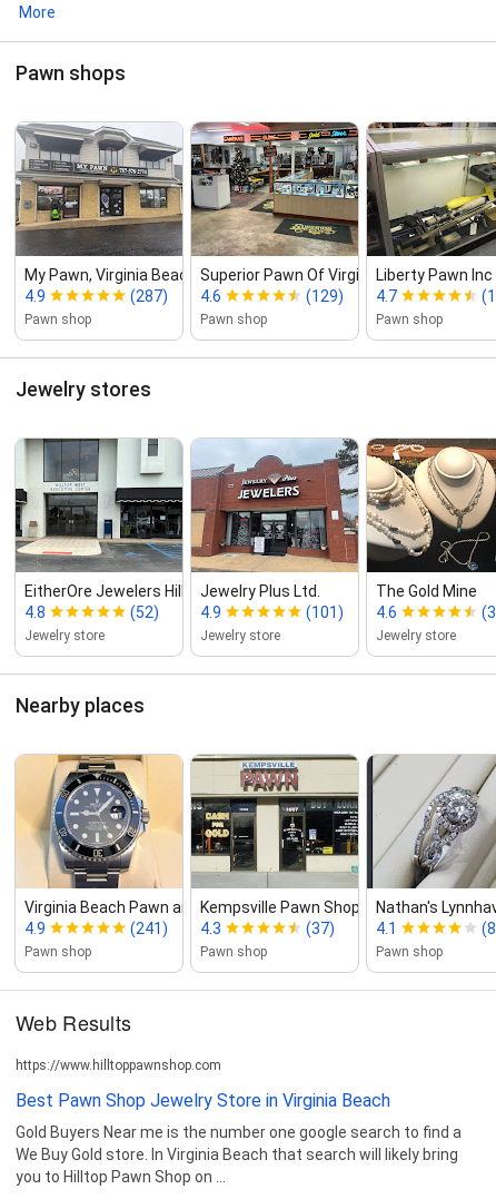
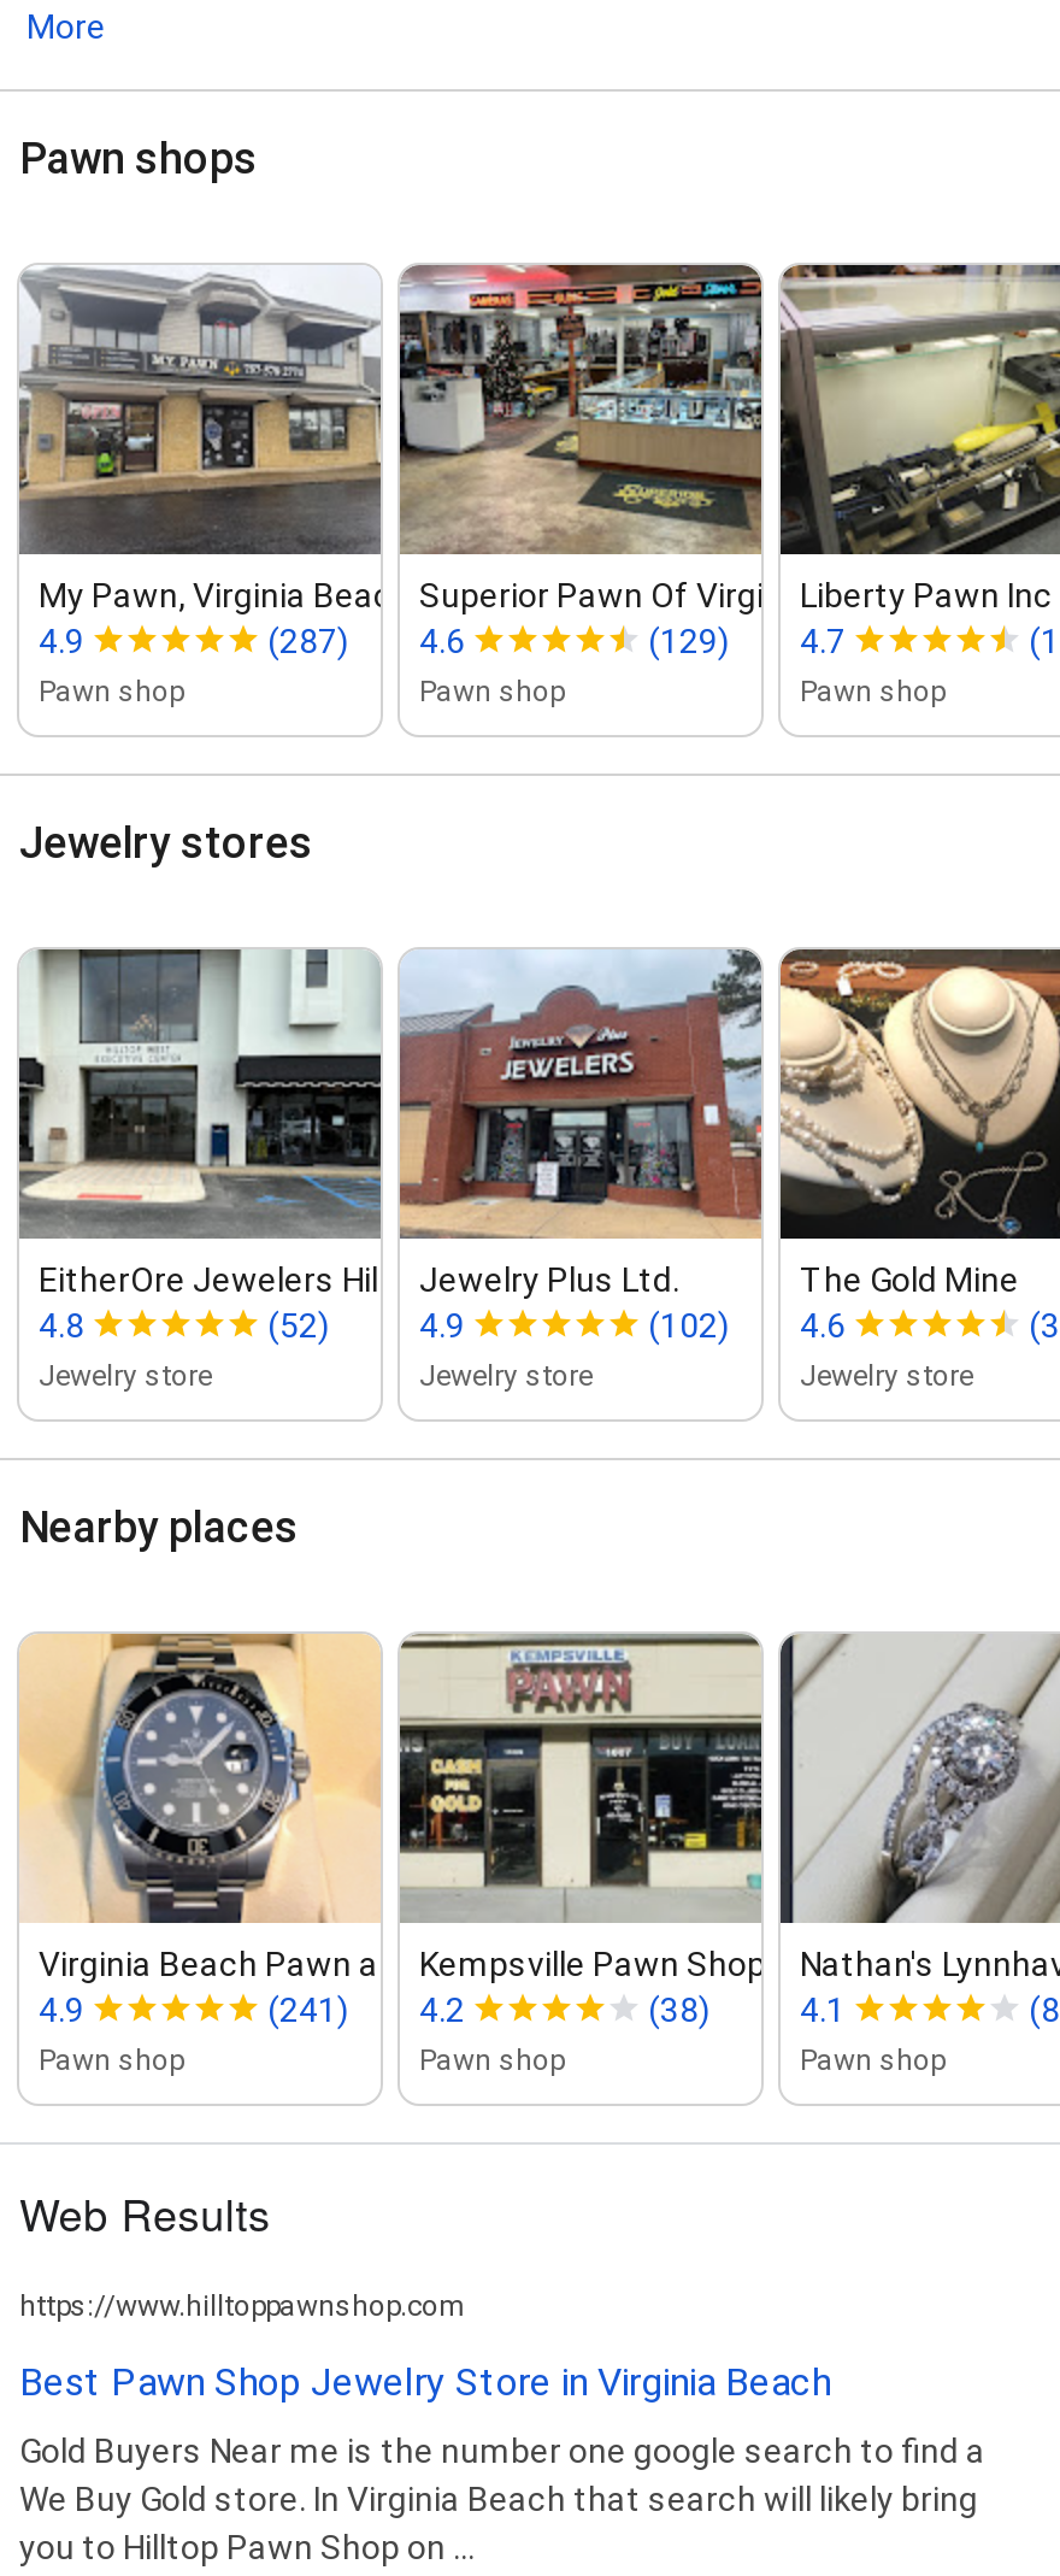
[306,603,397,621] (101) 4.6 -> [648,1305,846,1344] (102) 4.6
[130,919,221,937] (241) 4.3 -> [267,1990,465,2028] (241) 4.2
[306,919,335,937] (37) -> [648,1990,711,2028] (38)

